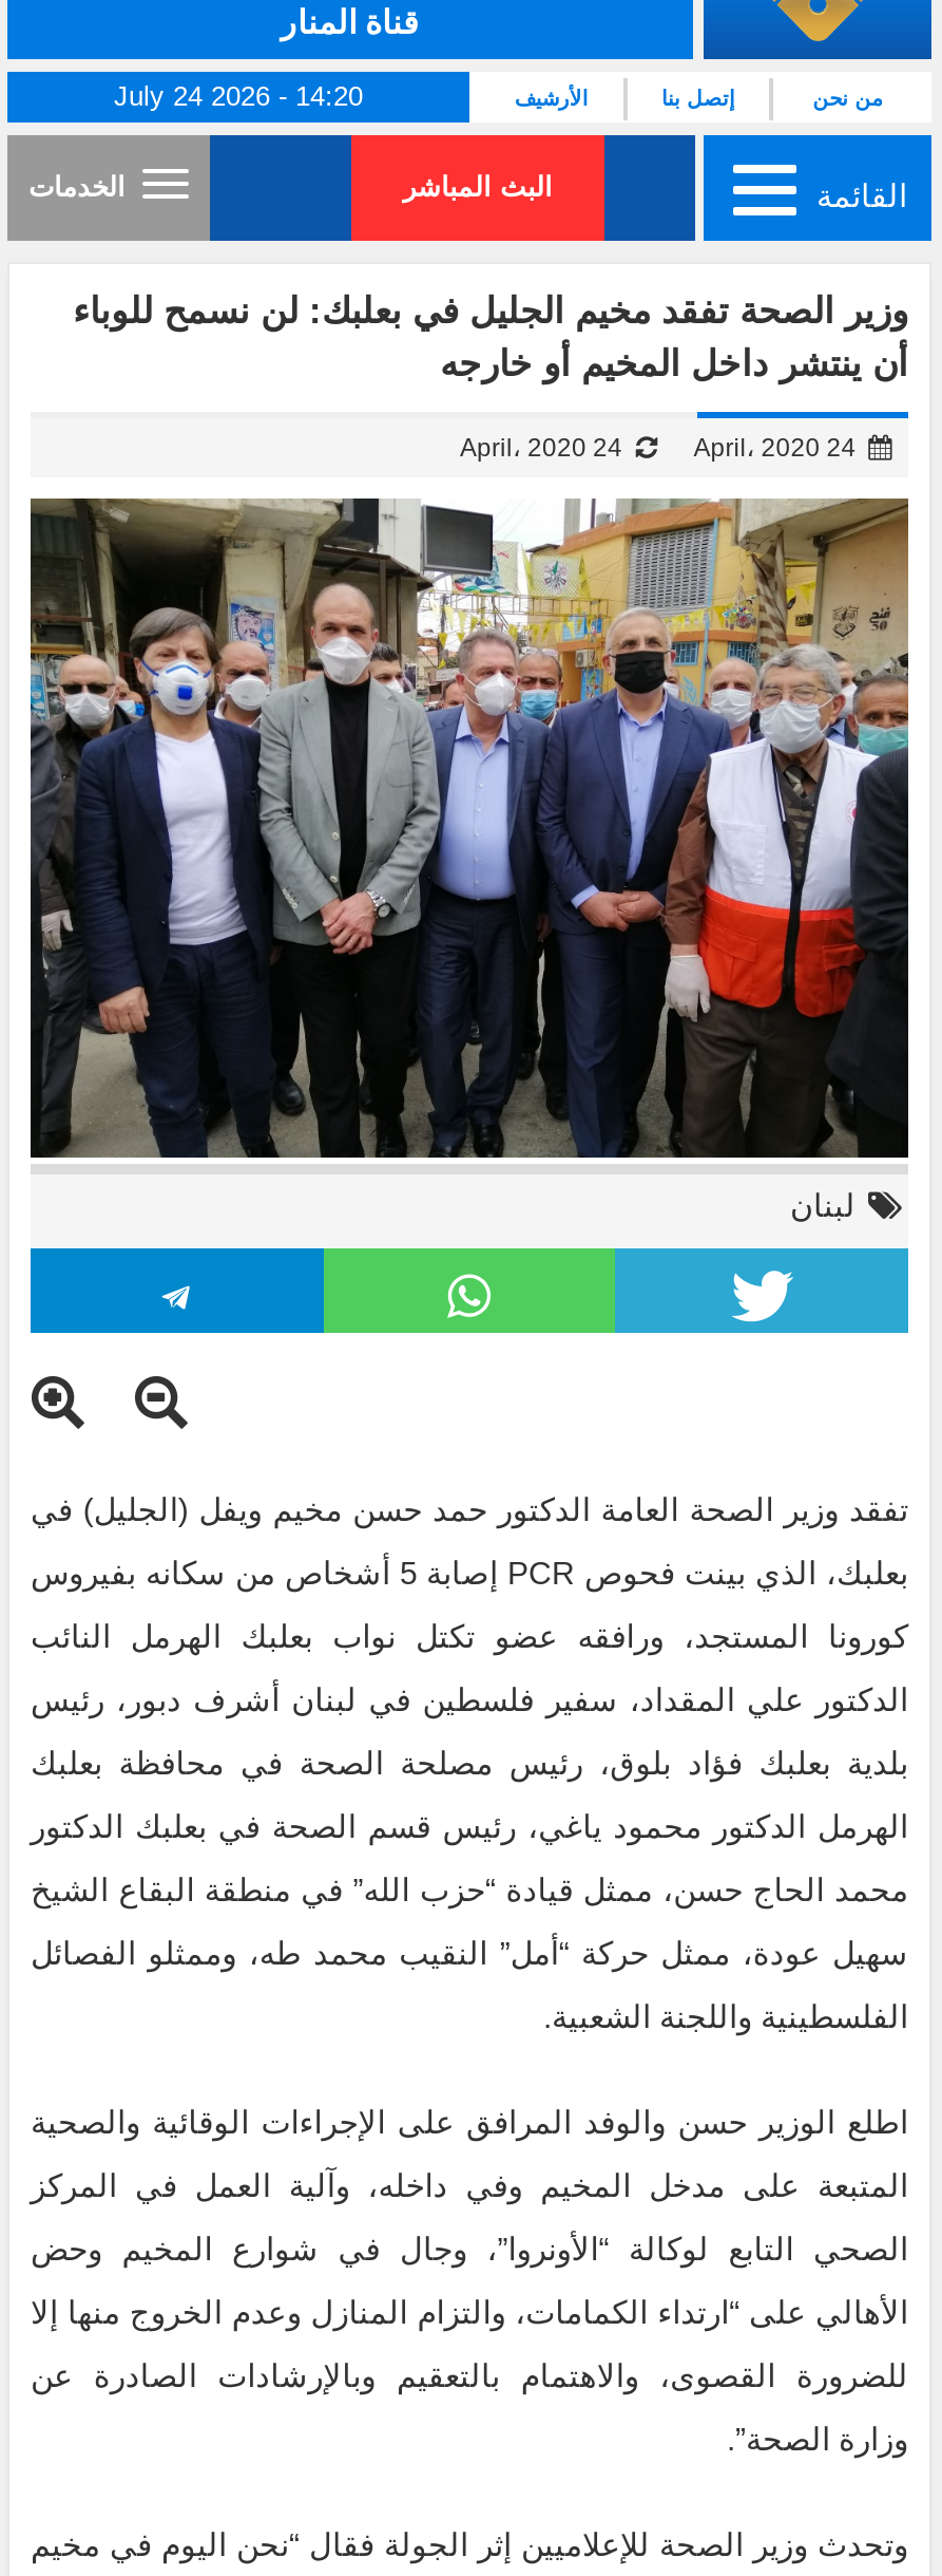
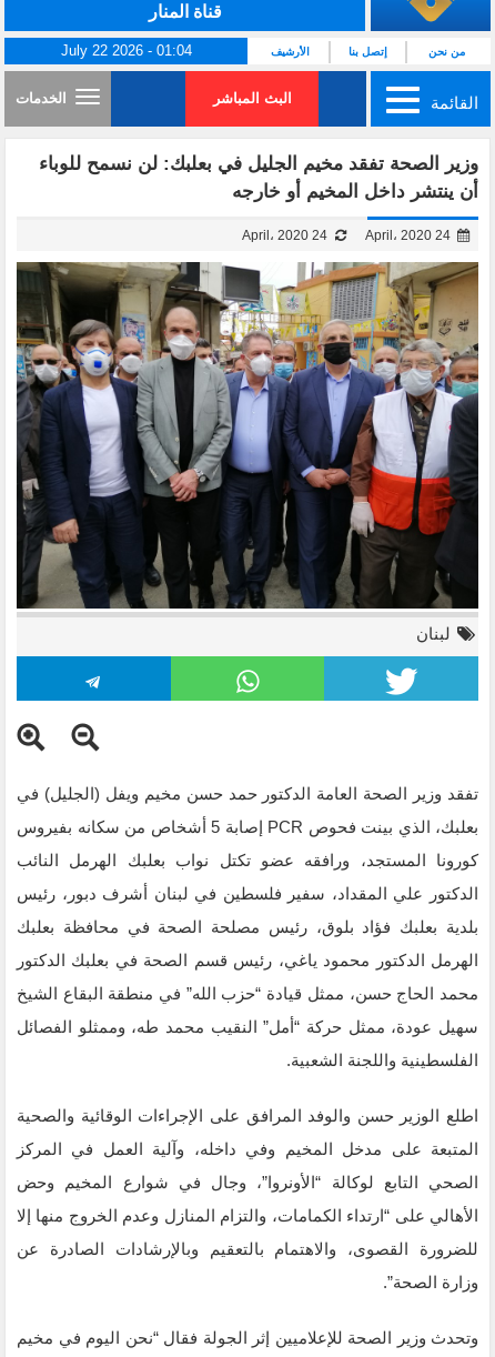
[116,80,365,112] July 24 2026 - 14:20 -> [62,42,193,59] July 22 2026 - 01:04

